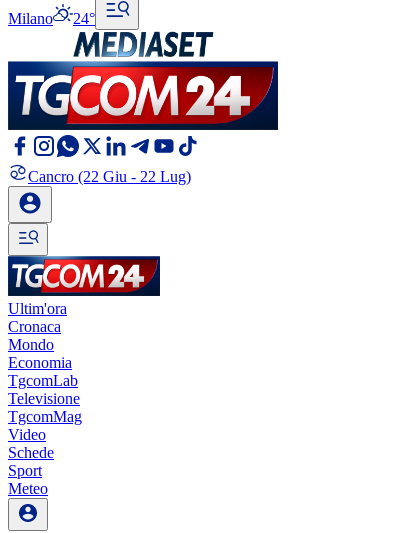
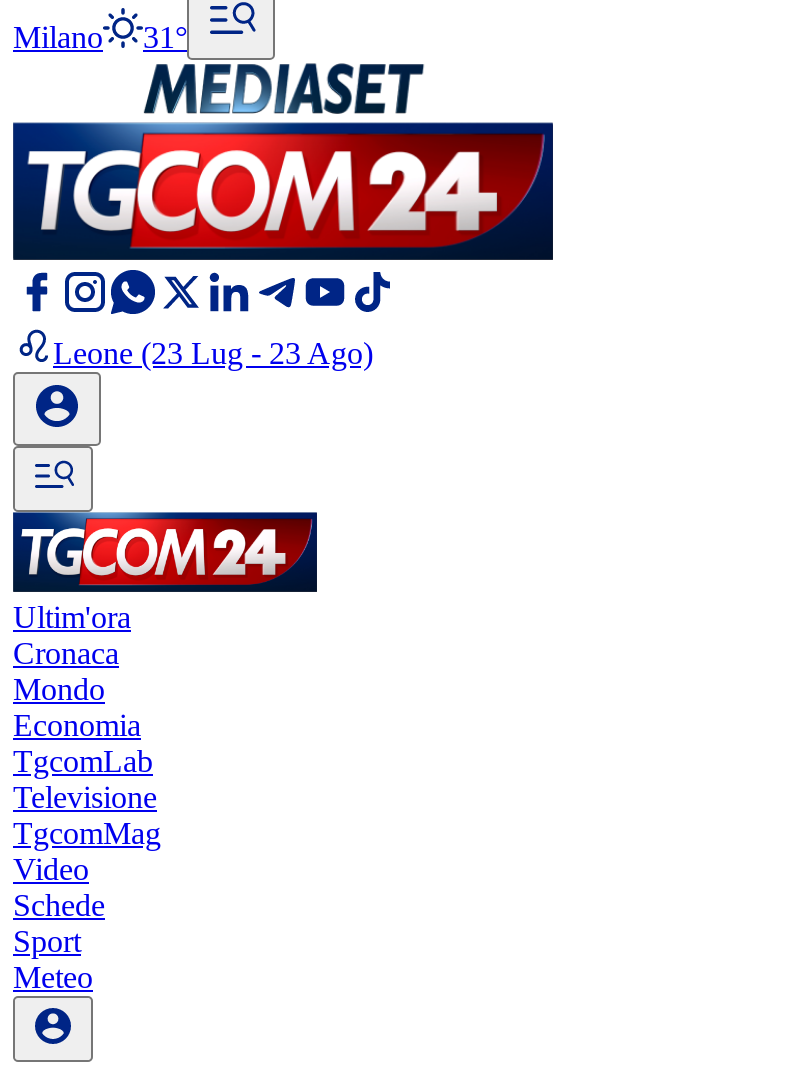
[8,10,95,27] Milano 24° -> [13,20,187,54] Milano 31°
[28,168,191,185] Cancro (22 Giu - 22 Lug) -> [53,336,373,370] Leone (23 Lug - 23 Ago)

